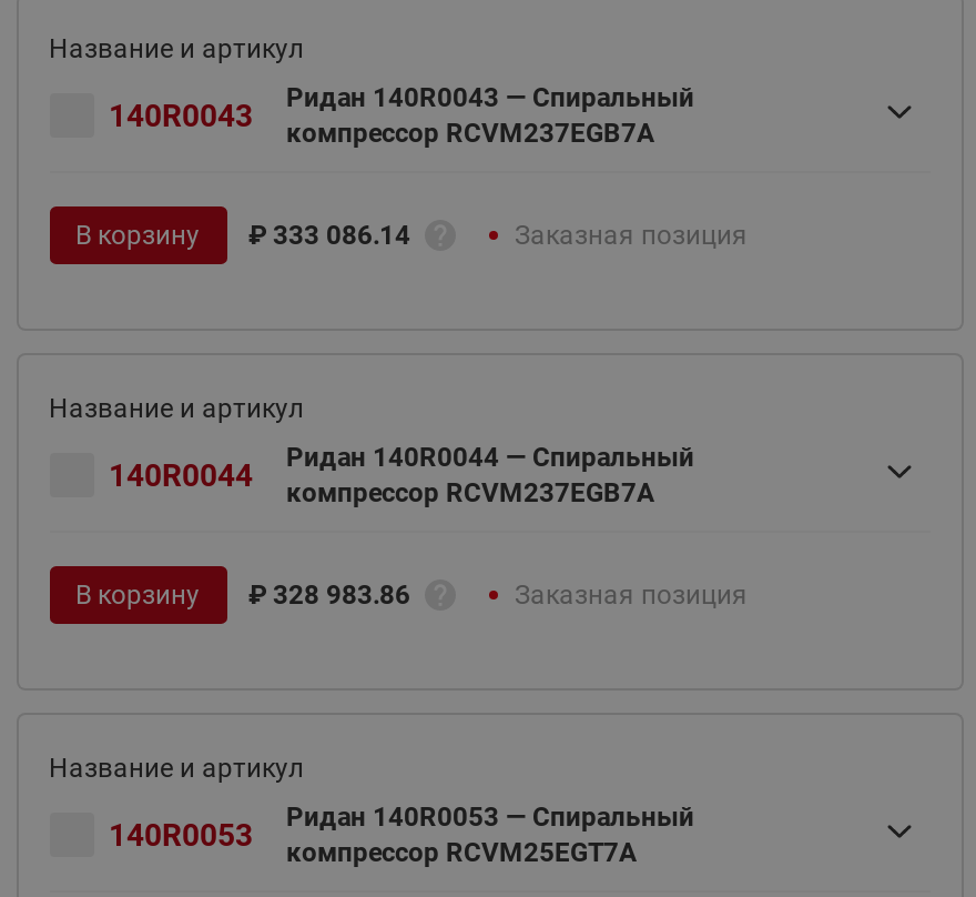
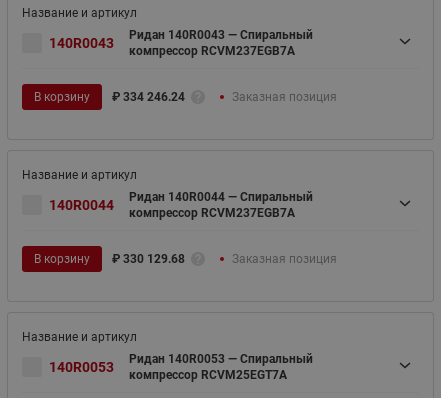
[75,219,410,250] В корзину ₽ 333 086.14 -> [33,89,184,103] В корзину ₽ 334 246.24
[75,578,410,609] В корзину ₽ 328 983.86 -> [33,251,184,265] В корзину ₽ 330 129.68

